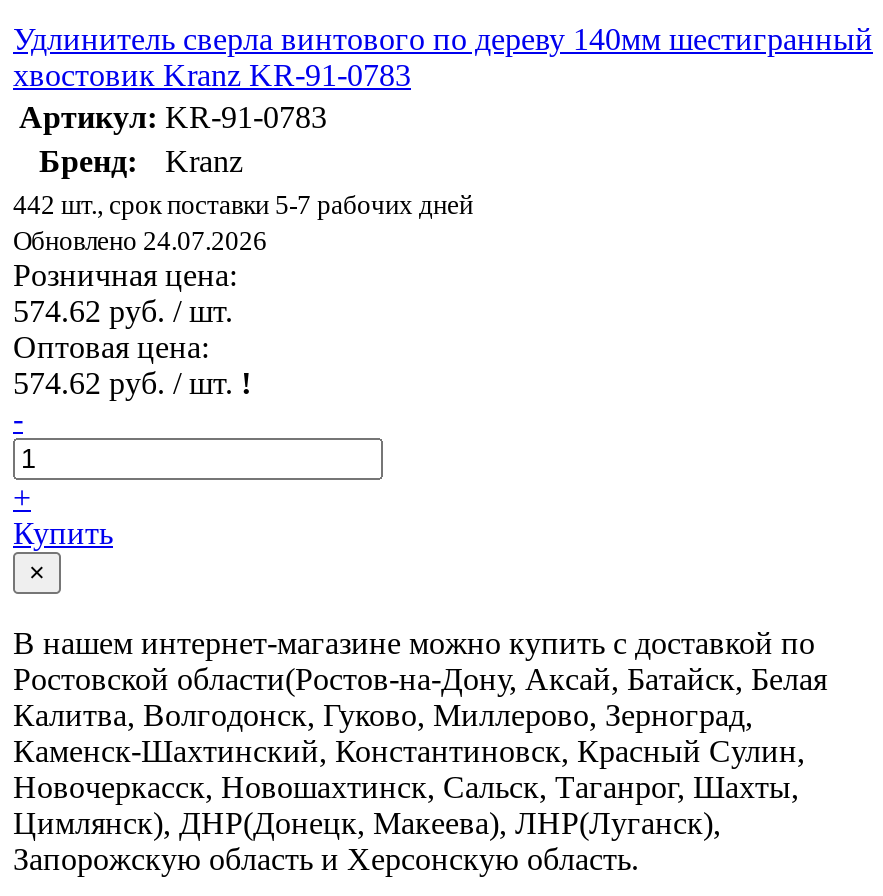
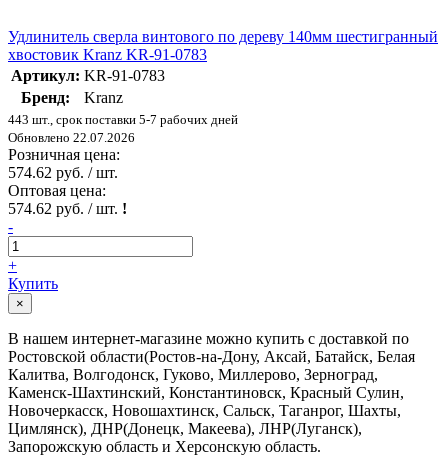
[13,190,473,220] 442 шт., срок поставки 5-7 рабочих дней -> [8,112,238,127] 443 шт., срок поставки 5-7 рабочих дней
[13,226,267,256] Обновлено 24.07.2026 -> [8,130,135,145] Обновлено 22.07.2026

